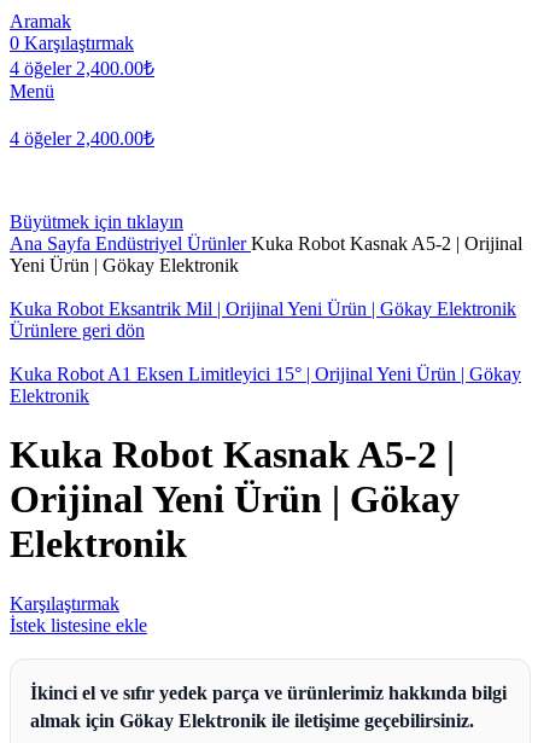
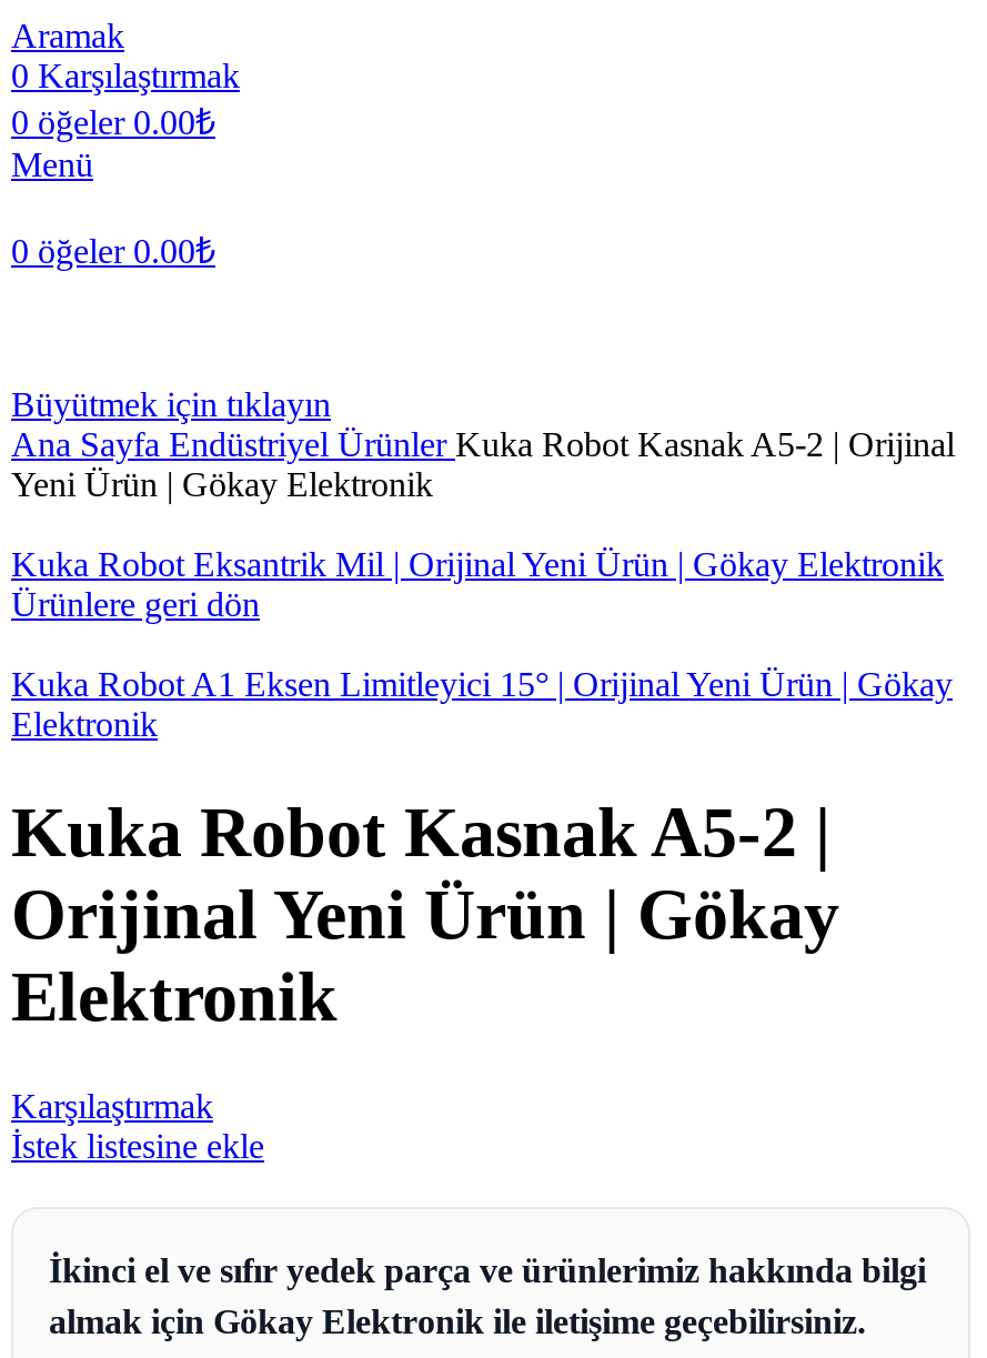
[10,58,154,79] 4 öğeler 2,400.00₺ -> [11,103,215,141] 0 öğeler 0.00₺
[10,128,154,149] 4 öğeler 2,400.00₺ -> [11,232,215,270] 0 öğeler 0.00₺

